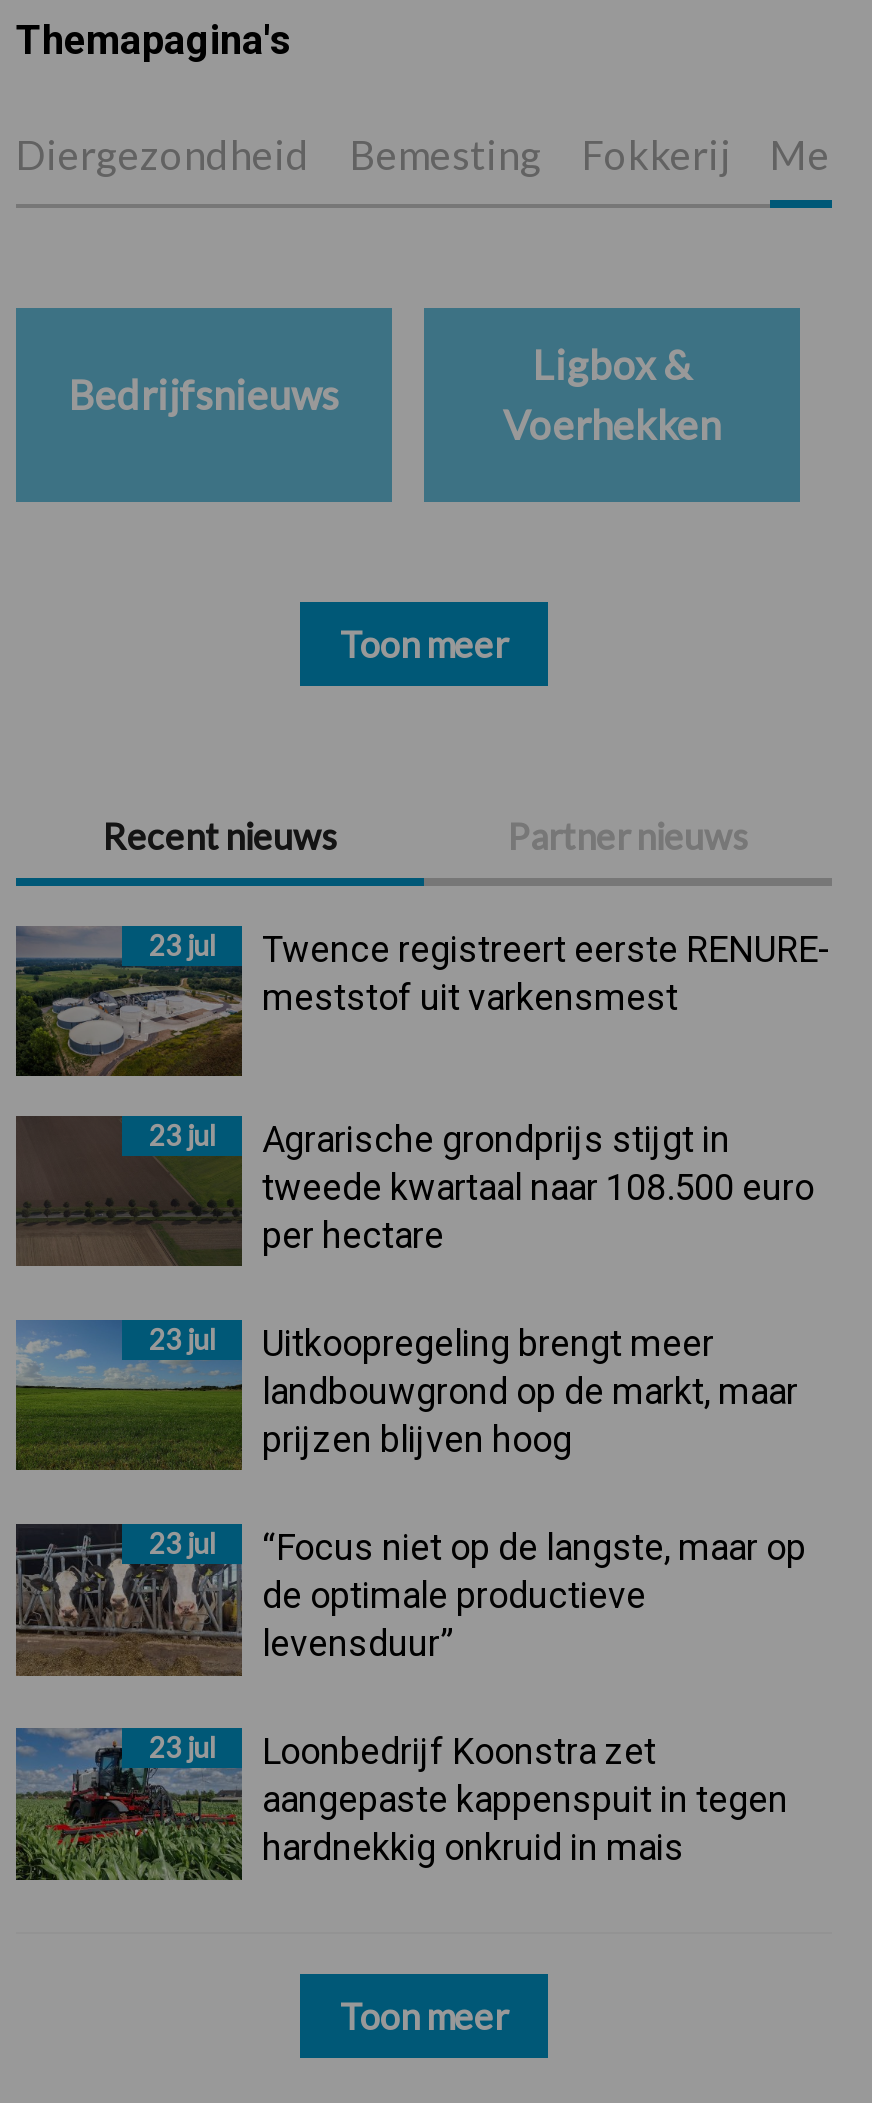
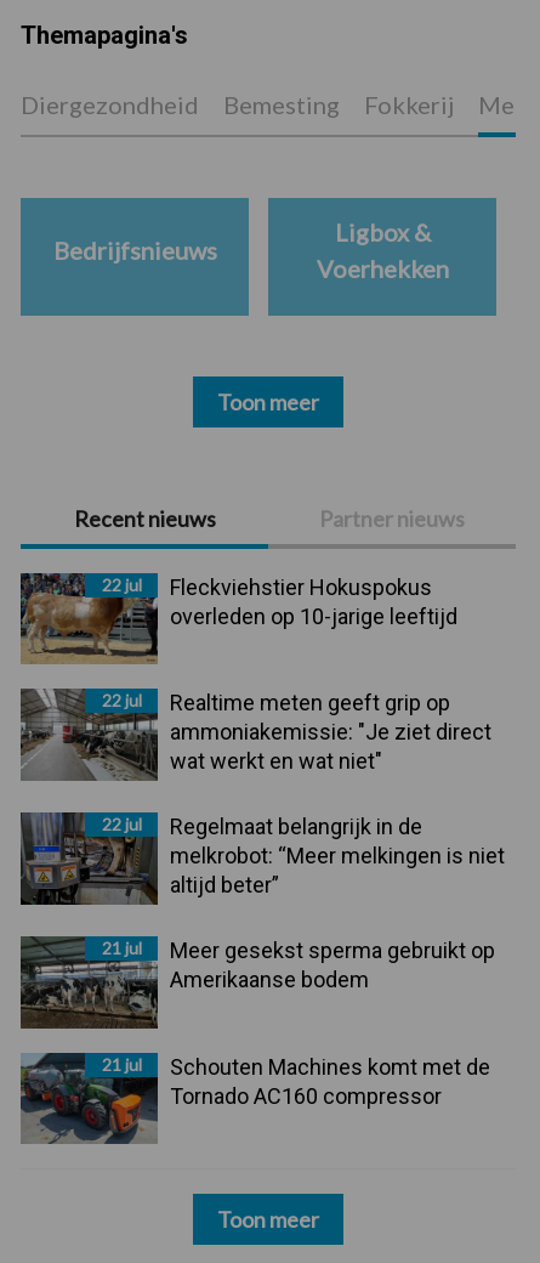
[14,928,830,1078] [image] | 23 jul | Twence registreert eerste RENURE- | meststof uit varkensmest -> [21,573,457,664] [image] | 22 jul | Fleckviehstier Hokuspokus | overleden op 10-jarige leeftijd
[16,1114,814,1266] [image] | 23 jul | Agrarische grondprijs stijgt in | tweede kwartaal naar 108.500 euro | per hectare -> [21,689,491,781] [image] | 22 jul | Realtime meten geeft grip op | ammoniakemissie: "Je ziet direct | wat werkt en wat niet"
[16,1318,798,1470] [image] | 23 jul | Uitkoopregeling brengt meer | landbouwgrond op de markt, maar | prijzen blijven hoog -> [19,811,505,905] [image] | 22 jul | Regelmaat belangrijk in de | melkrobot: “Meer melkingen is niet | altijd beter”
[16,1524,806,1676] [image] | 23 jul | “Focus niet op de langste, maar op | de optimale productieve | levensduur” -> [21,936,495,1029] [image] | 21 jul | Meer gesekst sperma gebruikt op | Amerikaanse bodem
[16,1726,788,1882] [image] | 23 jul | Loonbedrijf Koonstra zet | aangepaste kappenspuit in tegen | hardnekkig onkruid in mais -> [21,1052,490,1145] [image] | 21 jul | Schouten Machines komt met de | Tornado AC160 compressor

